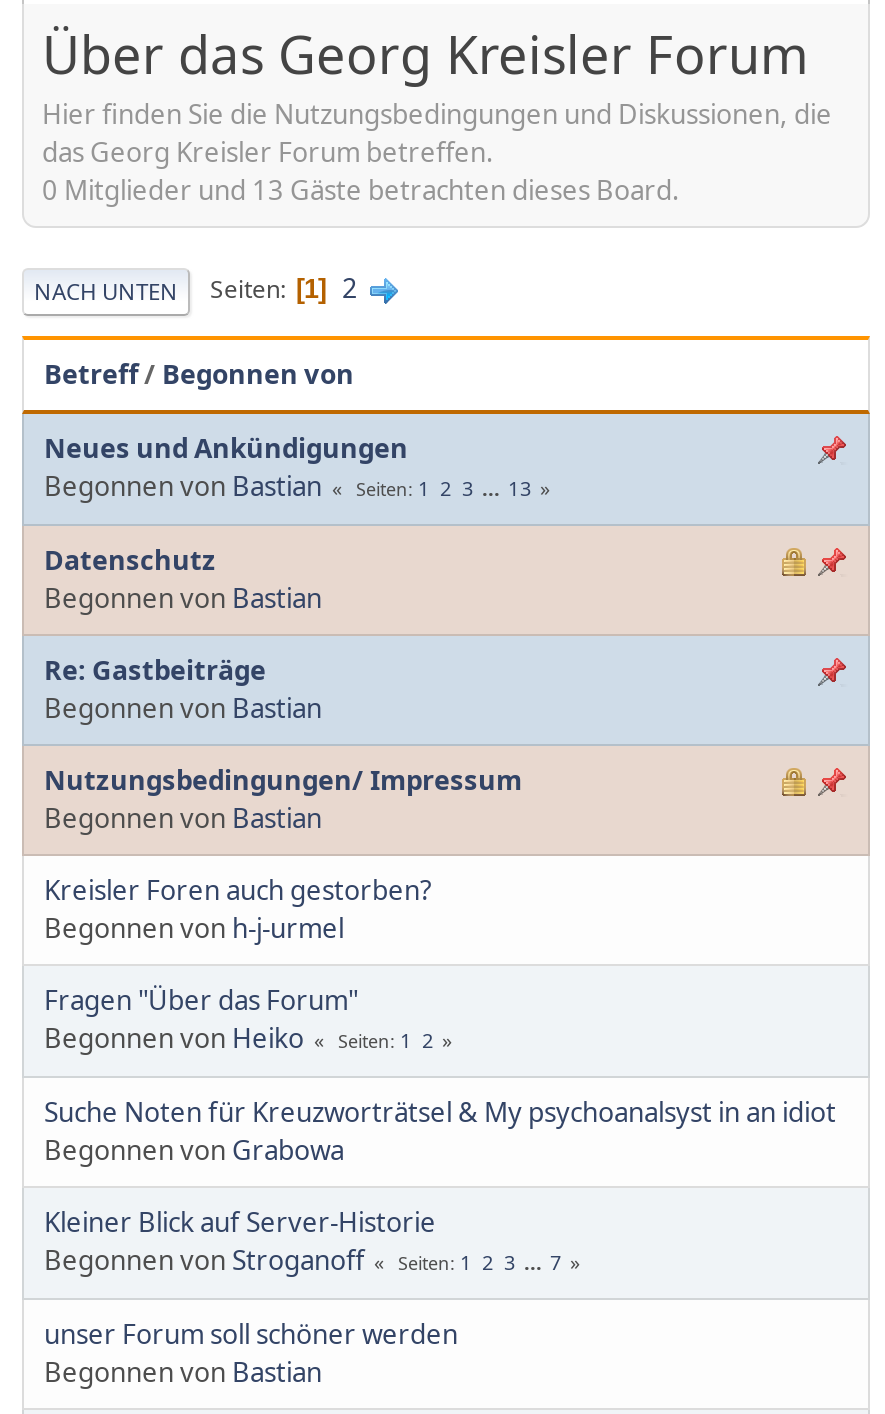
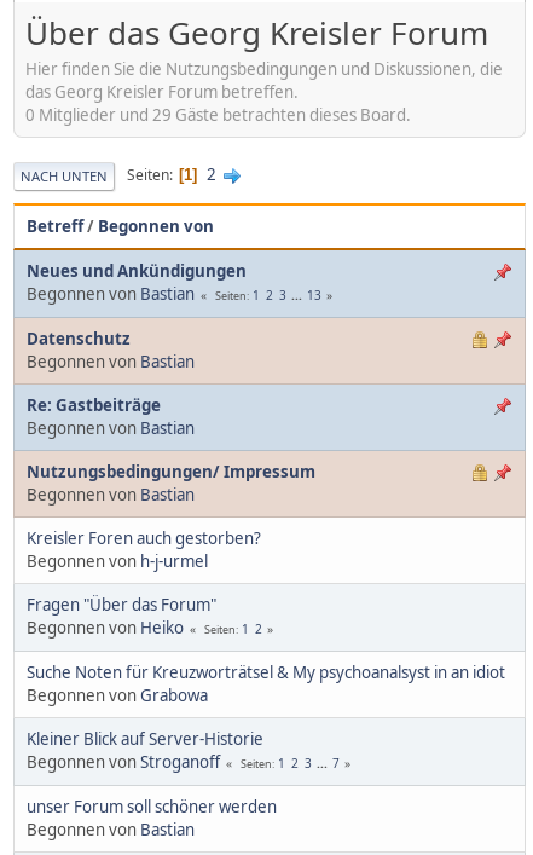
[42,171,680,207] 0 Mitglieder und 13 Gäste betrachten dieses Board. -> [25,103,411,125] 0 Mitglieder und 29 Gäste betrachten dieses Board.

